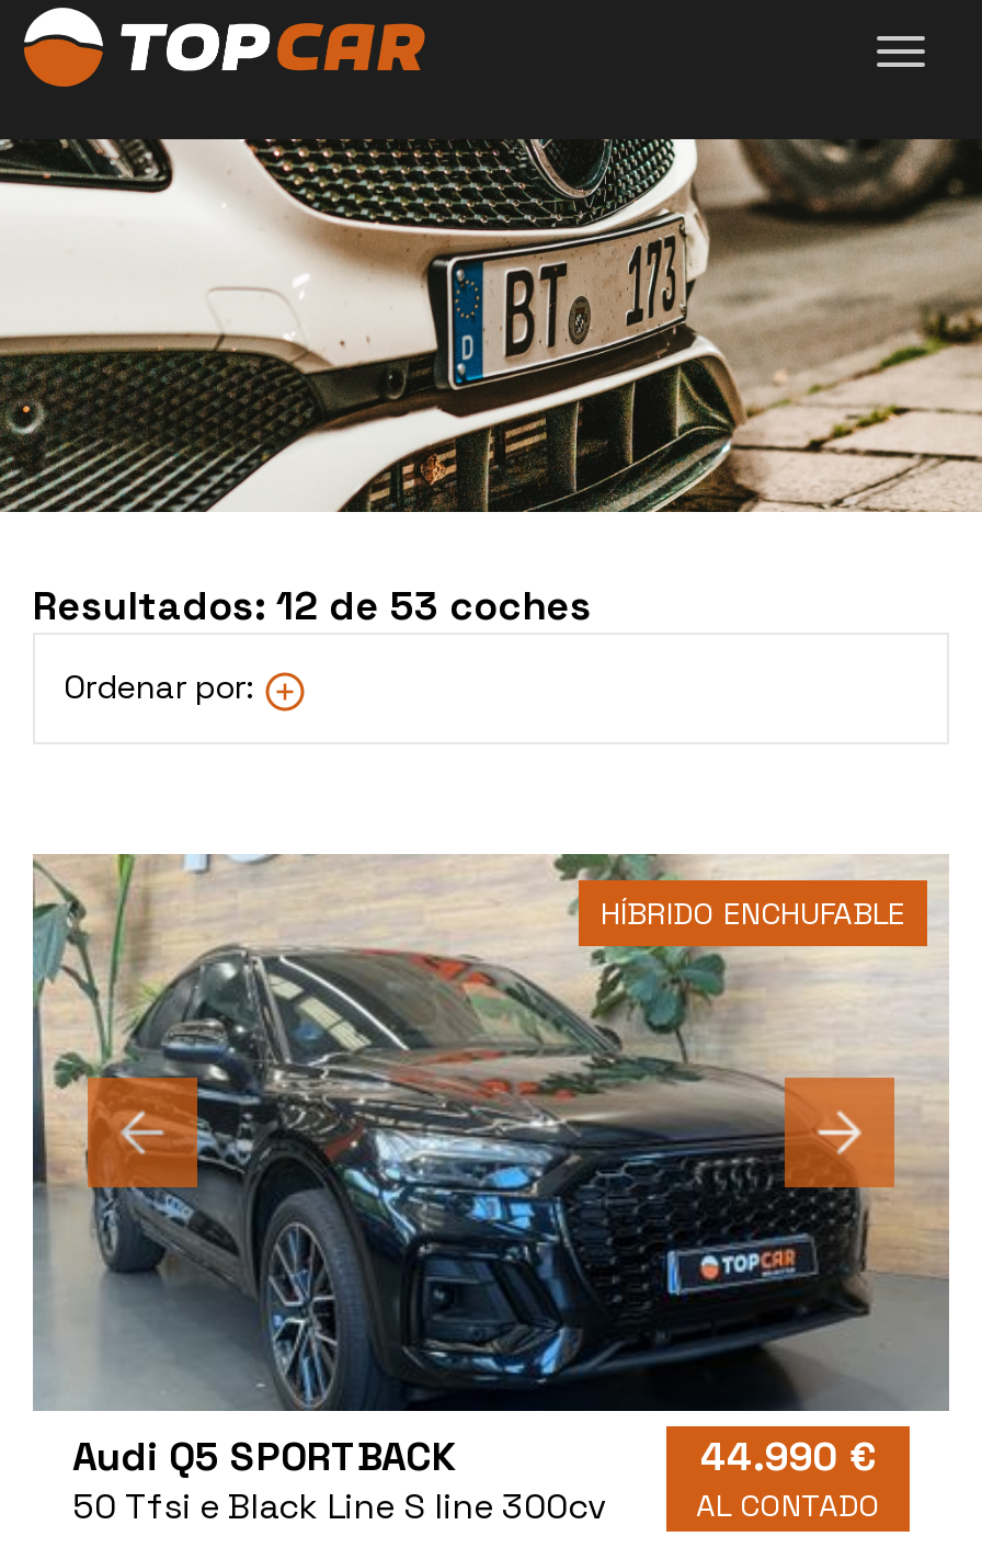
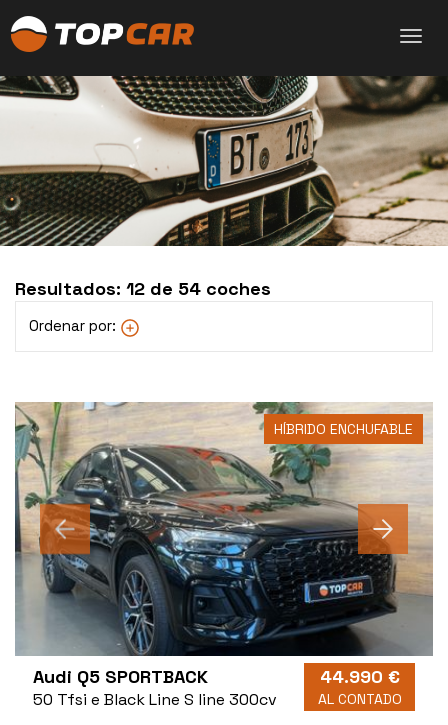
[33,580,592,630] Resultados: 12 de 53 coches -> [15,277,271,300] Resultados: 12 de 54 coches

